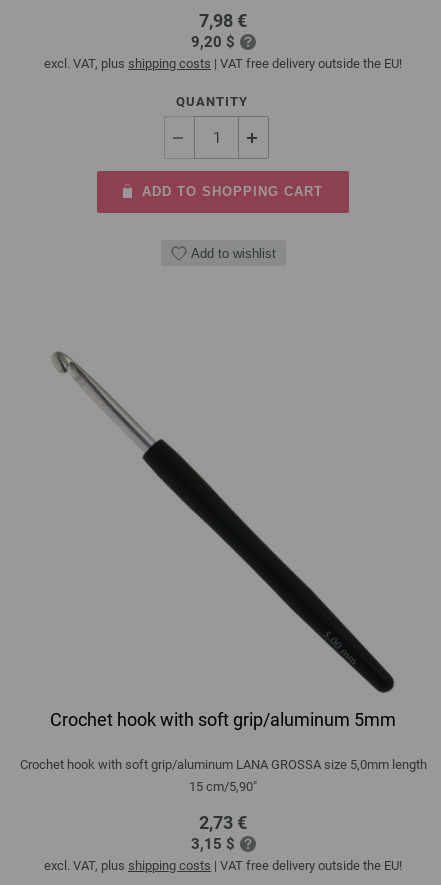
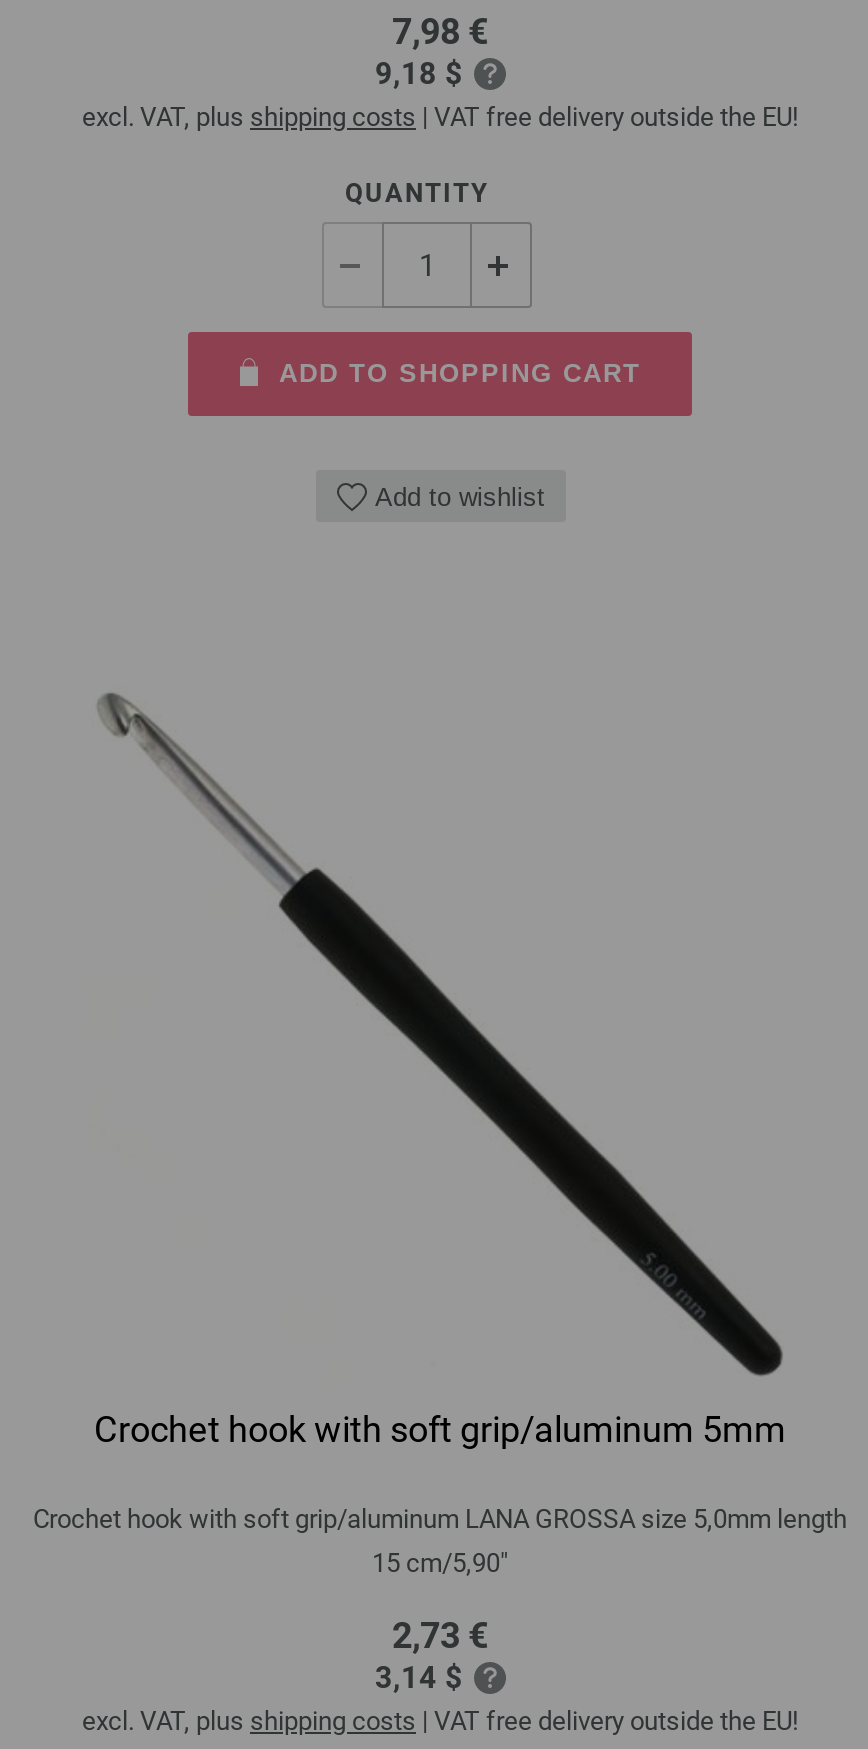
[190,33,234,51] 9,20 $ -> [375,56,463,92] 9,18 $
[190,835,234,853] 3,15 $ -> [375,1660,463,1696] 3,14 $

